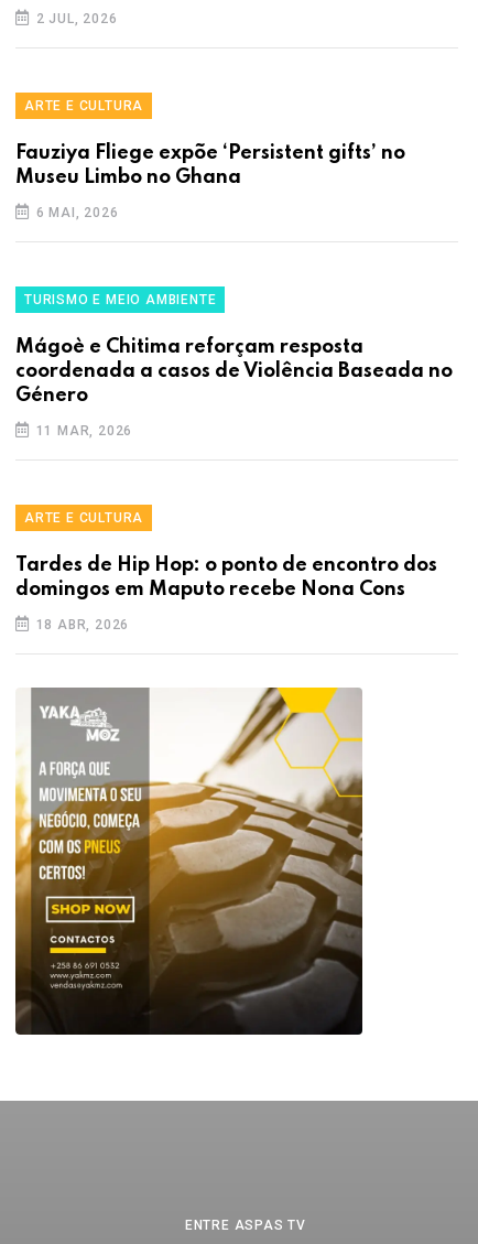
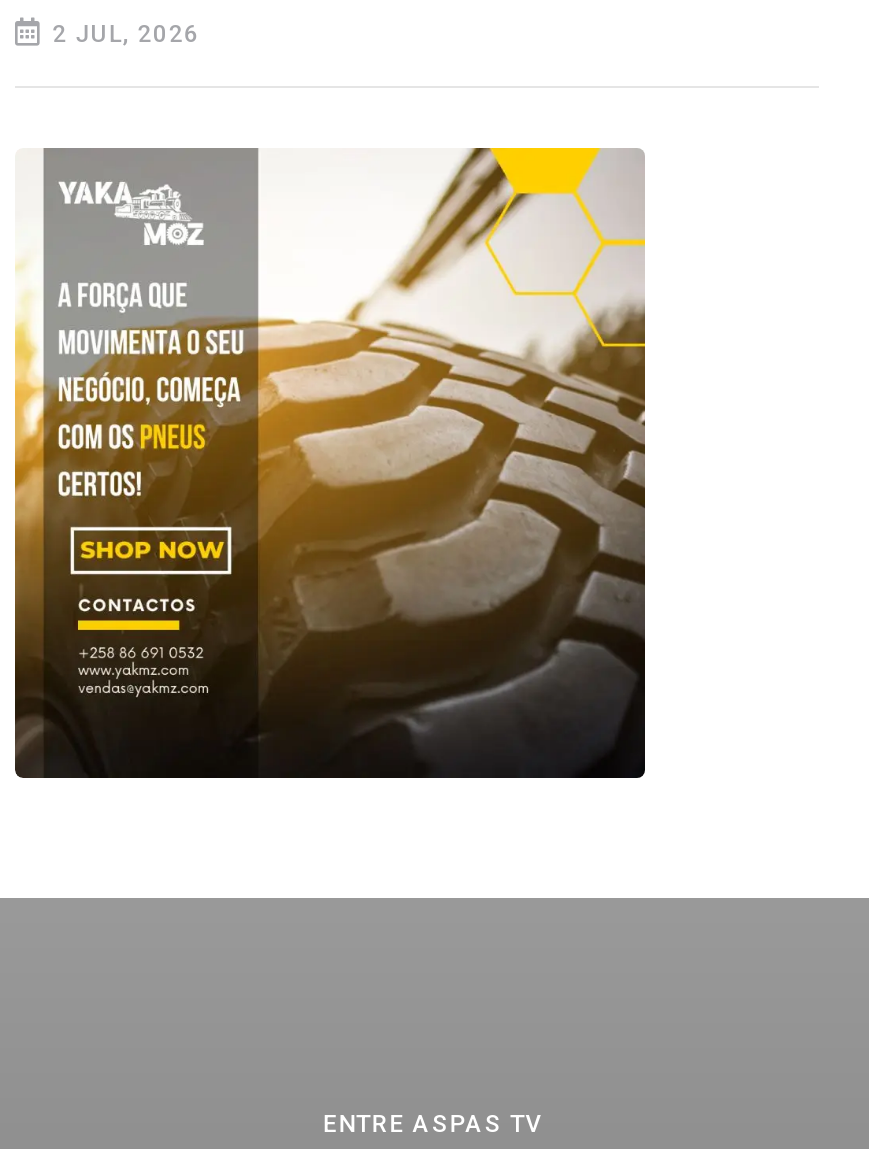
[15,99,405,221] ARTE E CULTURA | Fauziya Fliege expõe ‘Persistent gifts’ no | Museu Limbo no Ghana | 6 MAI, 2026 -> none
[15,293,453,439] TURISMO E MEIO AMBIENTE | Mágoè e Chitima reforçam resposta | coordenada a casos de Violência Baseada no | Género | 11 MAR, 2026 -> none
[15,511,437,633] ARTE E CULTURA | Tardes de Hip Hop: o ponto de encontro dos | domingos em Maputo recebe Nona Cons | 18 ABR, 2026 -> none

